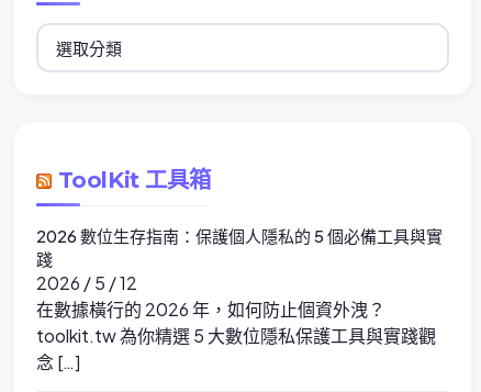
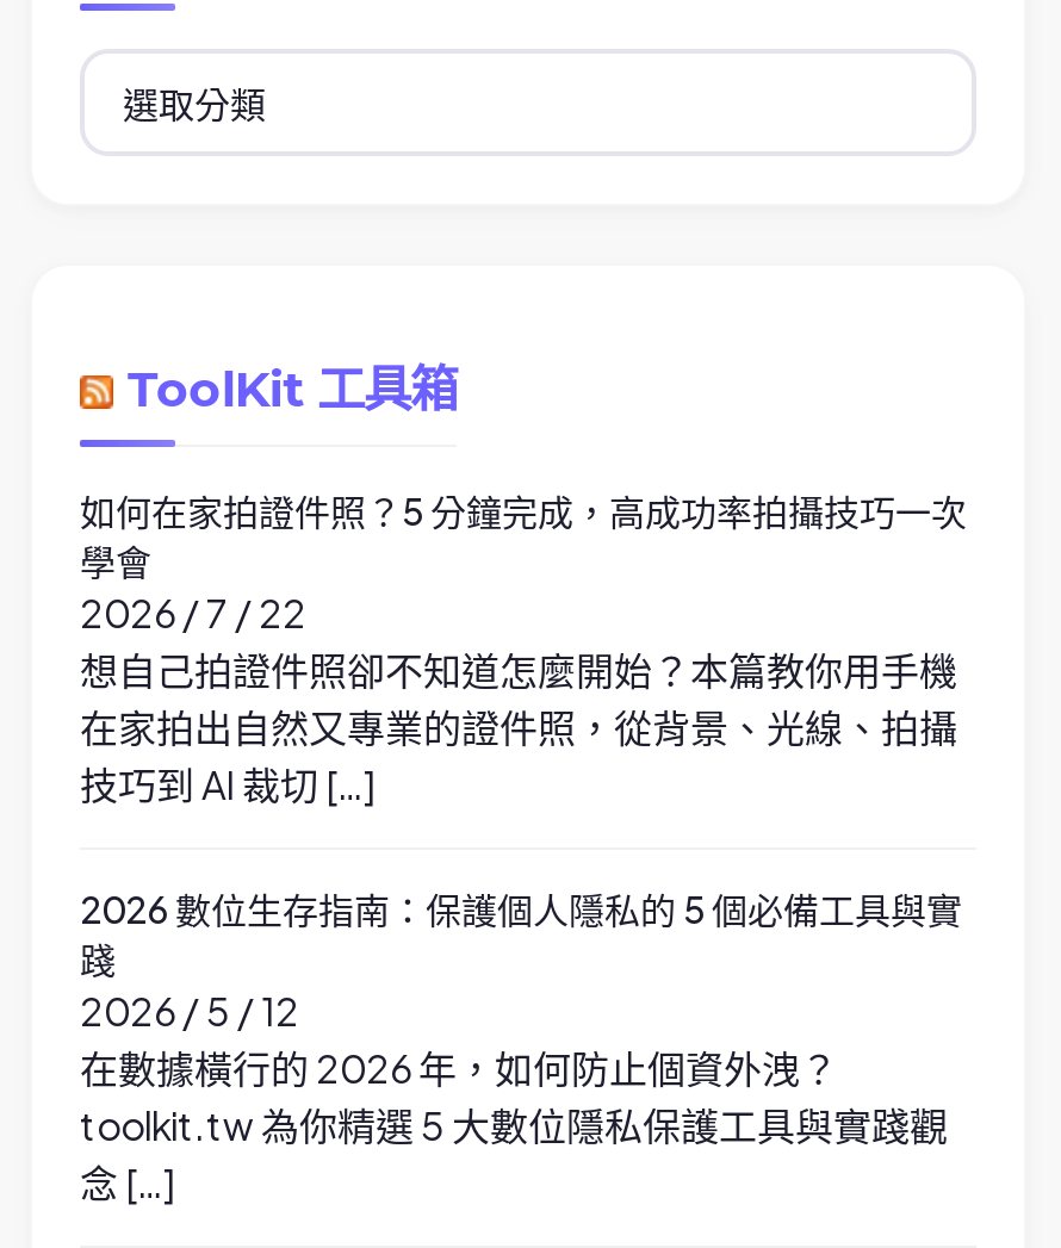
none -> [80,487,967,809] 如何在家拍證件照？5 分鐘完成，高成功率拍攝技巧一次 | 學會 | 2026 / 7 / 22 | 想自己拍證件照卻不知道怎麼開始？本篇教你用手機 | 在家拍出自然又專業的證件照，從背景、光線、拍攝 | 技巧到 AI 裁切 […]

